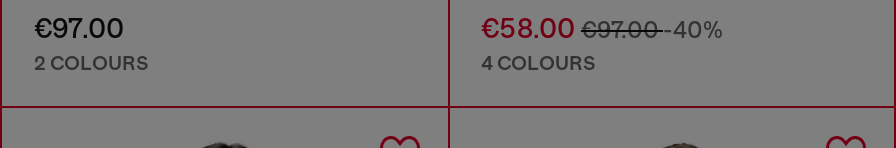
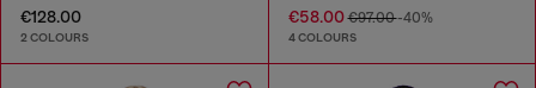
[34,12,124,44] €97.00 -> [20,7,81,26] €128.00

